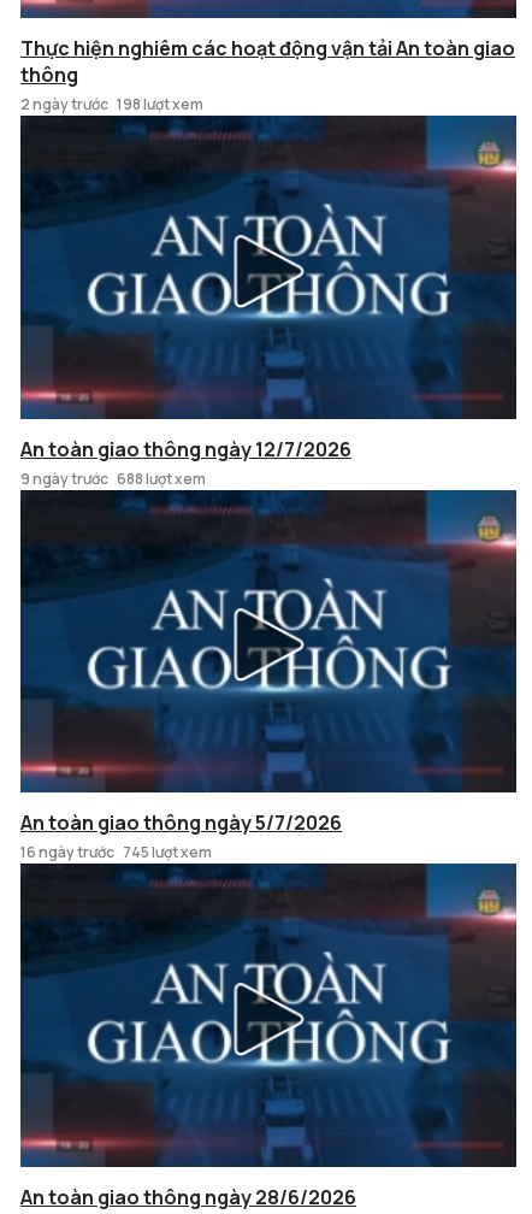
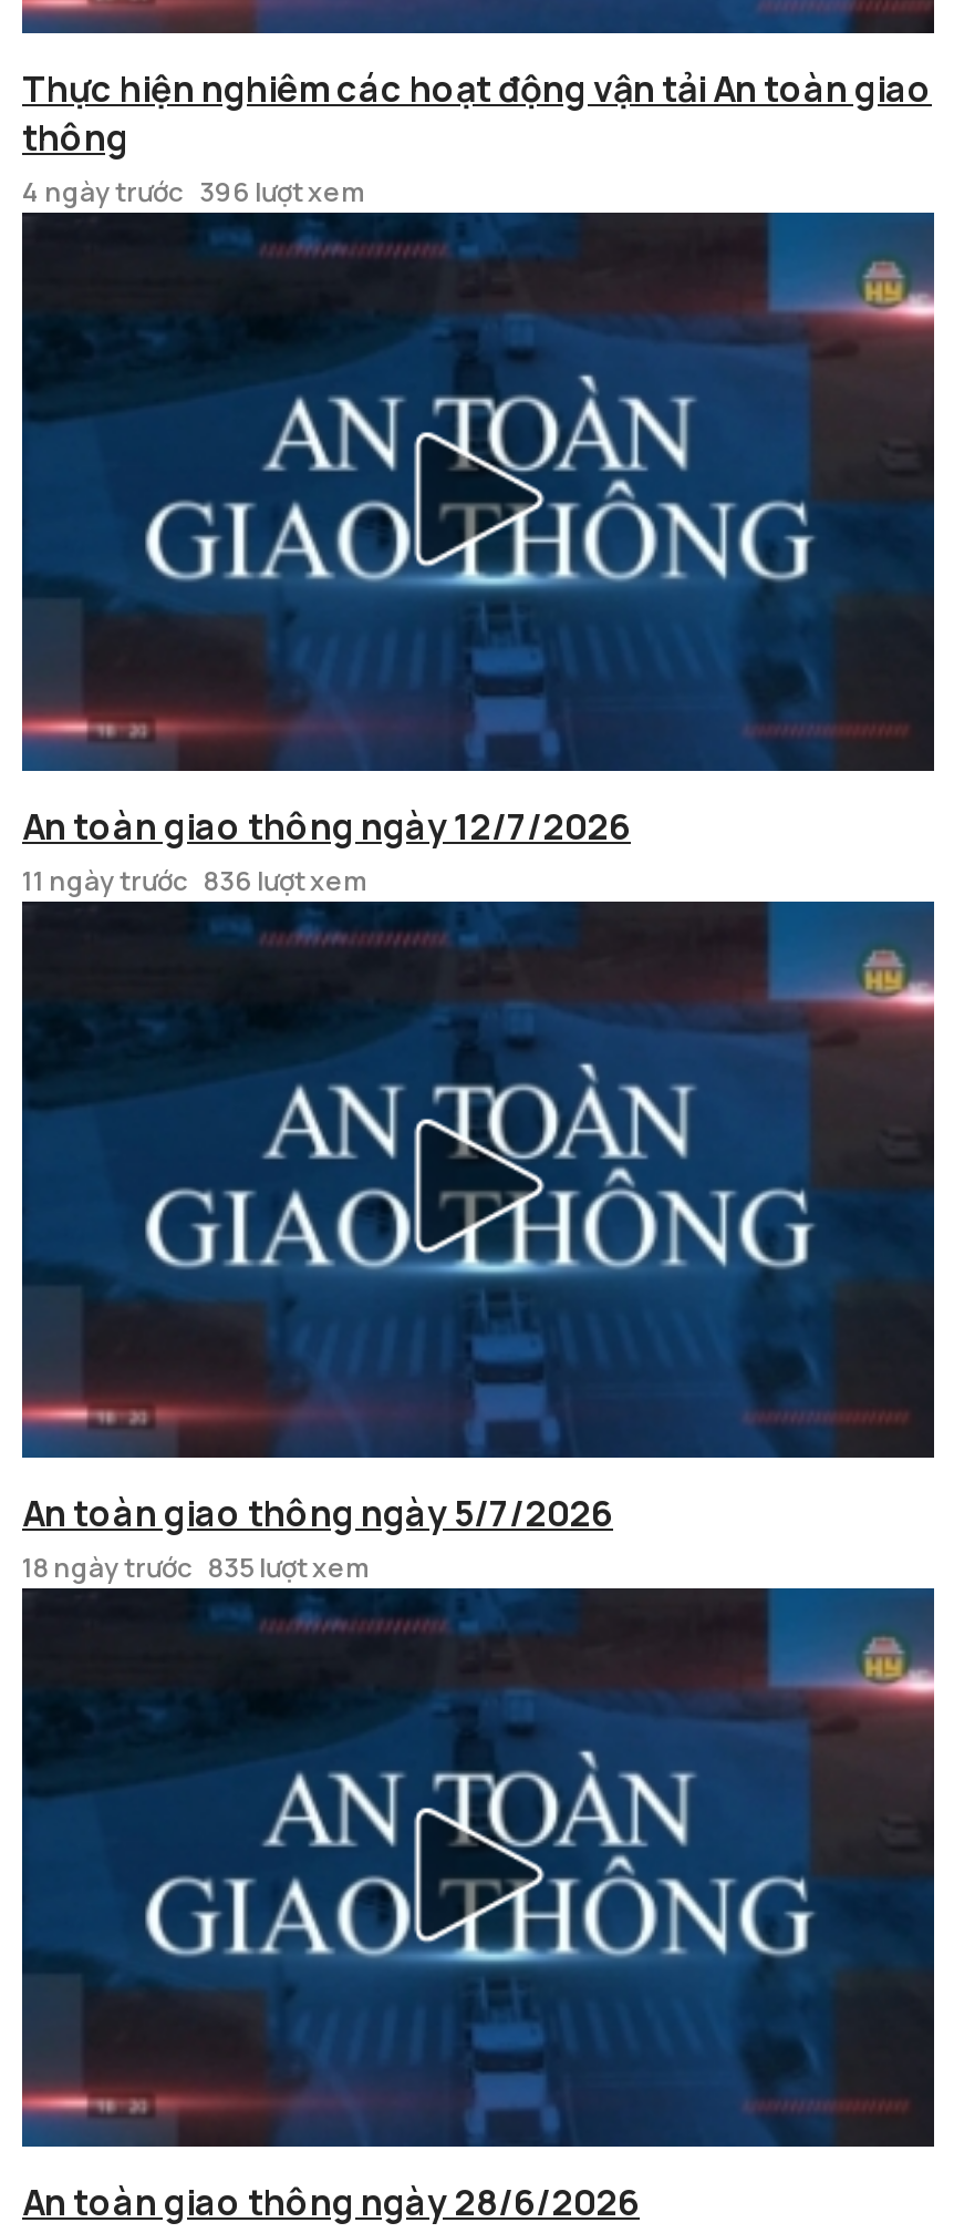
[20,94,203,114] 2 ngày trước 198 lượt xem -> [22,173,365,210] 4 ngày trước 396 lượt xem
[20,468,206,488] 9 ngày trước 688 lượt xem -> [22,861,367,898] 11 ngày trước 836 lượt xem
[20,842,212,862] 16 ngày trước 745 lượt xem -> [22,1549,370,1586] 18 ngày trước 835 lượt xem

